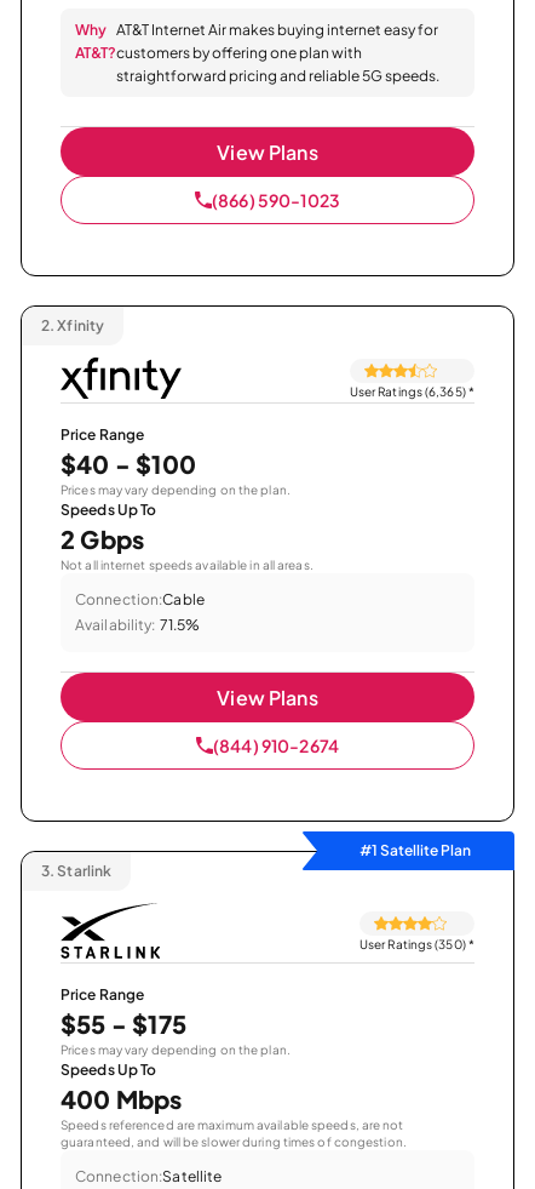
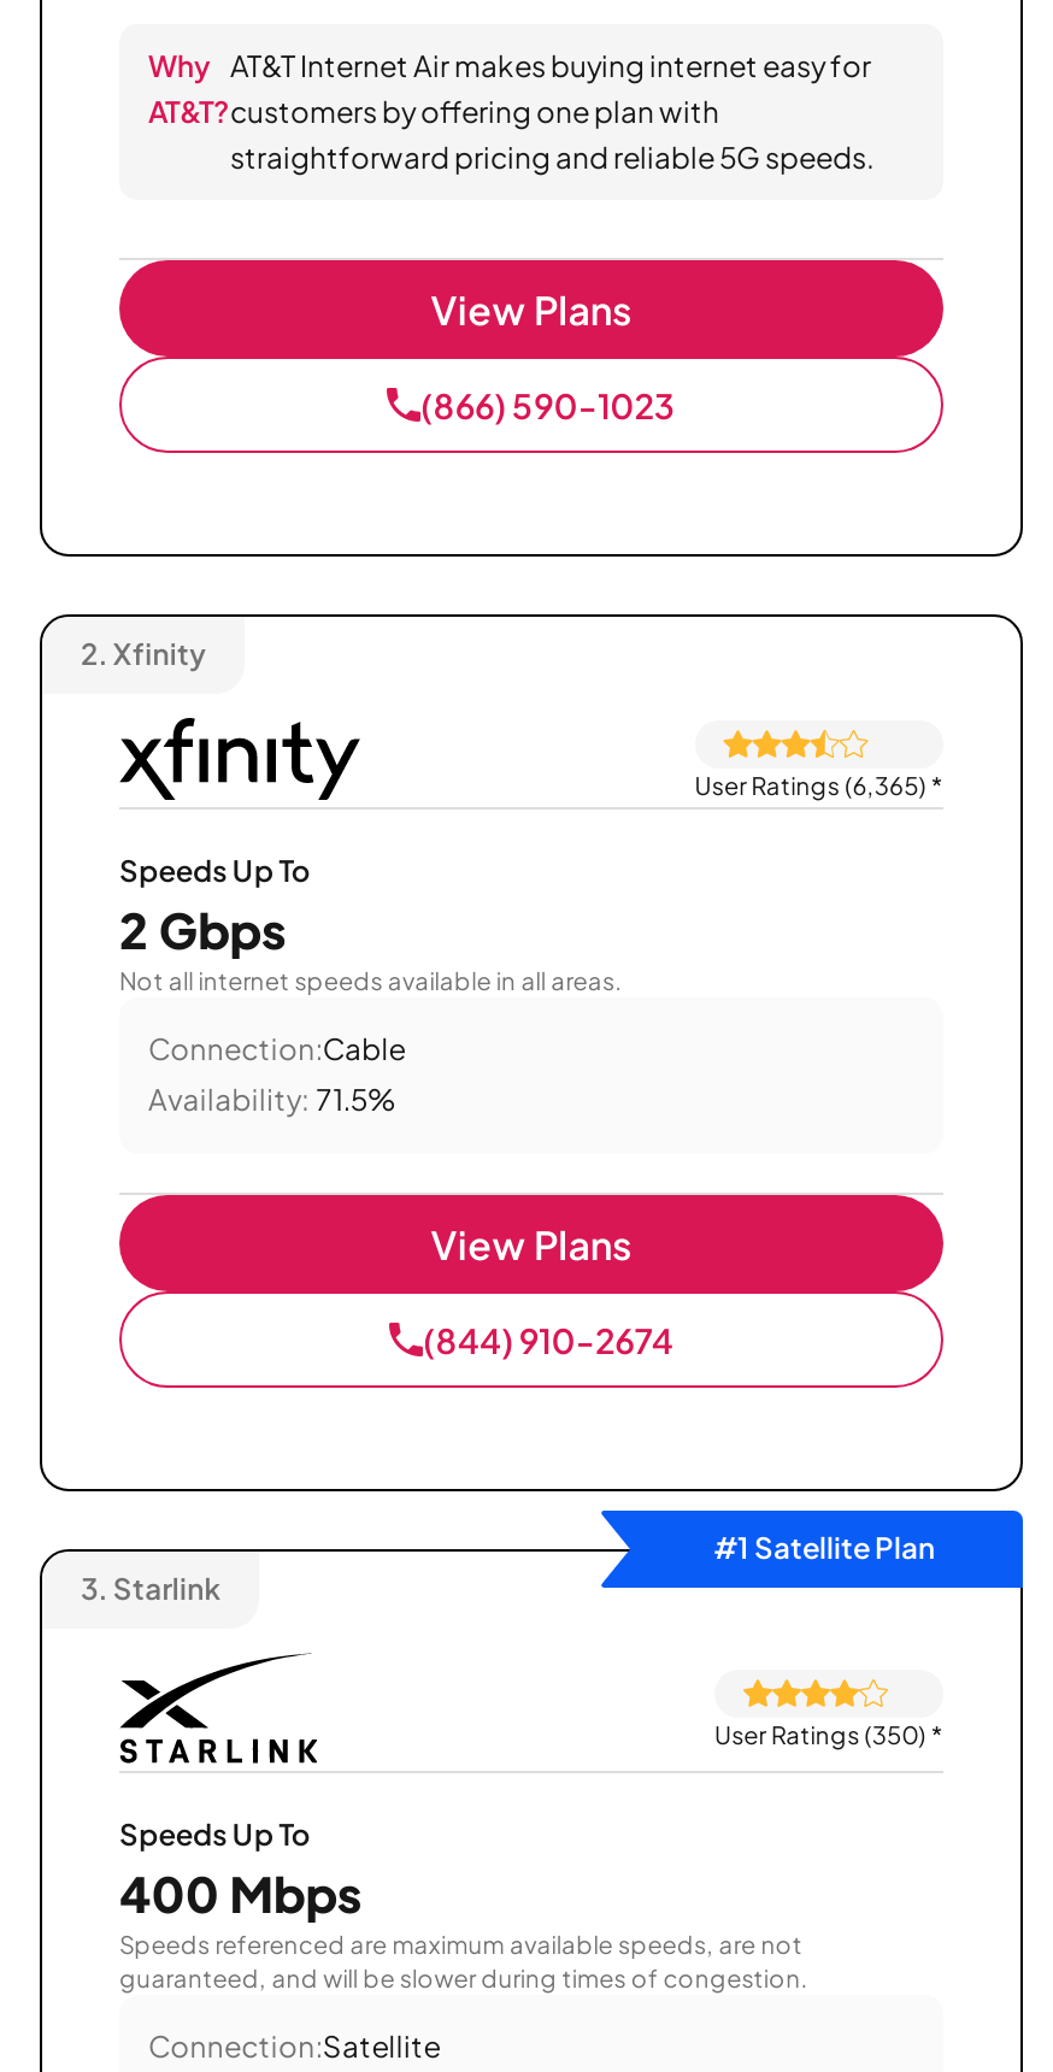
[61,425,290,497] Price Range | $40 - $100 | Prices may vary depending on the plan. -> none
[61,985,290,1057] Price Range | $55 - $175 | Prices may vary depending on the plan. -> none

